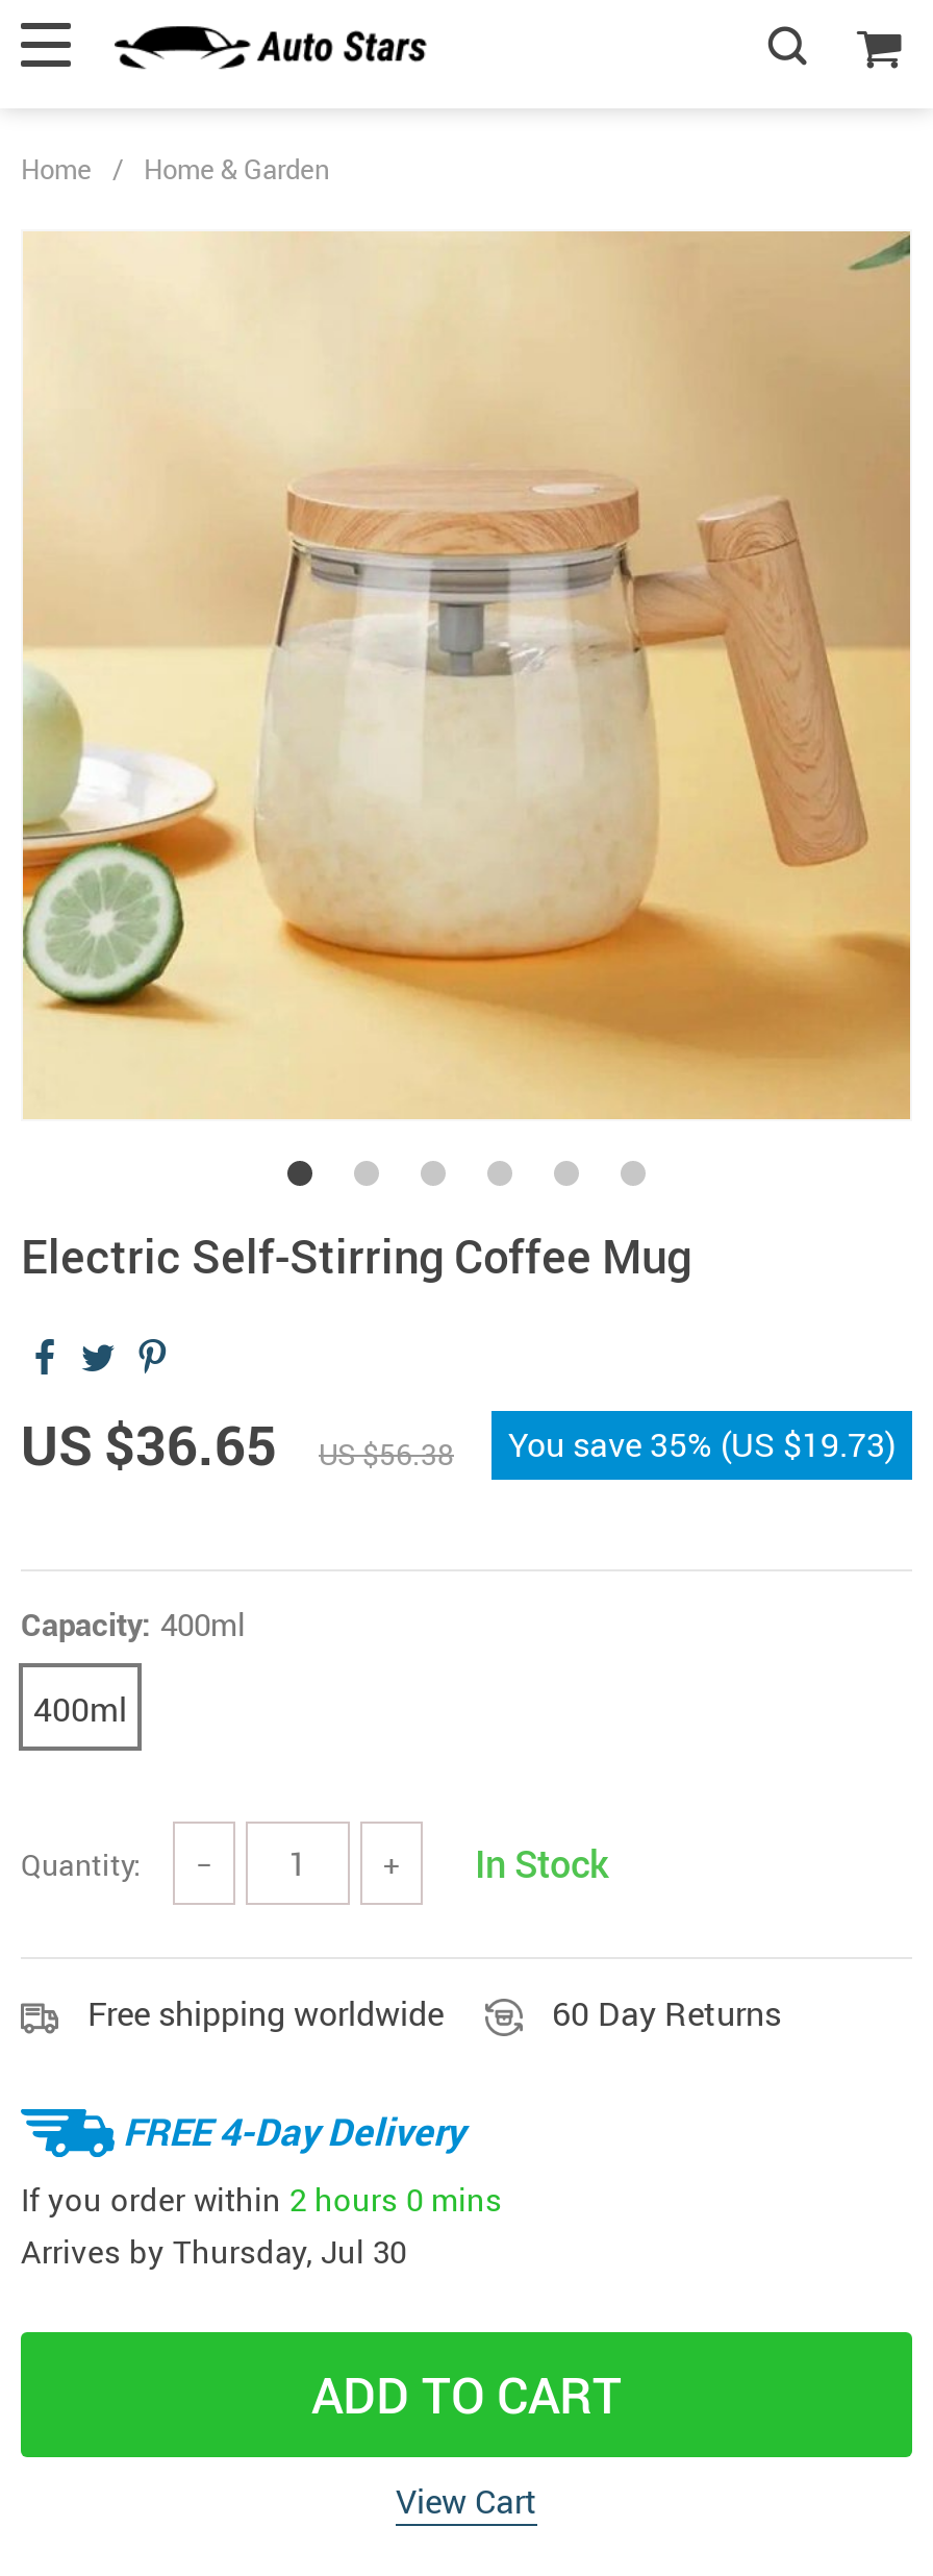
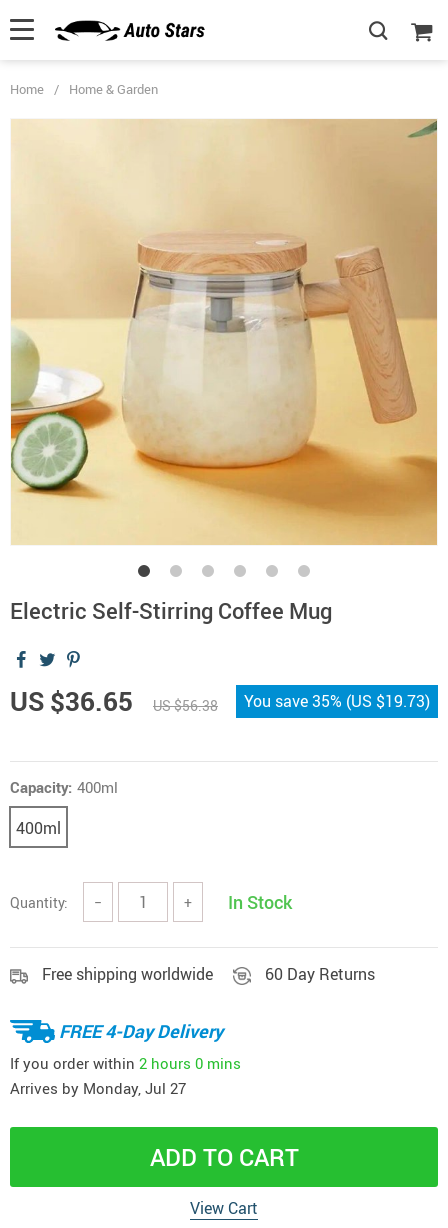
[21,2230,406,2272] Arrives by Thursday, Jul 30 -> [10,1078,186,1098] Arrives by Monday, Jul 27

